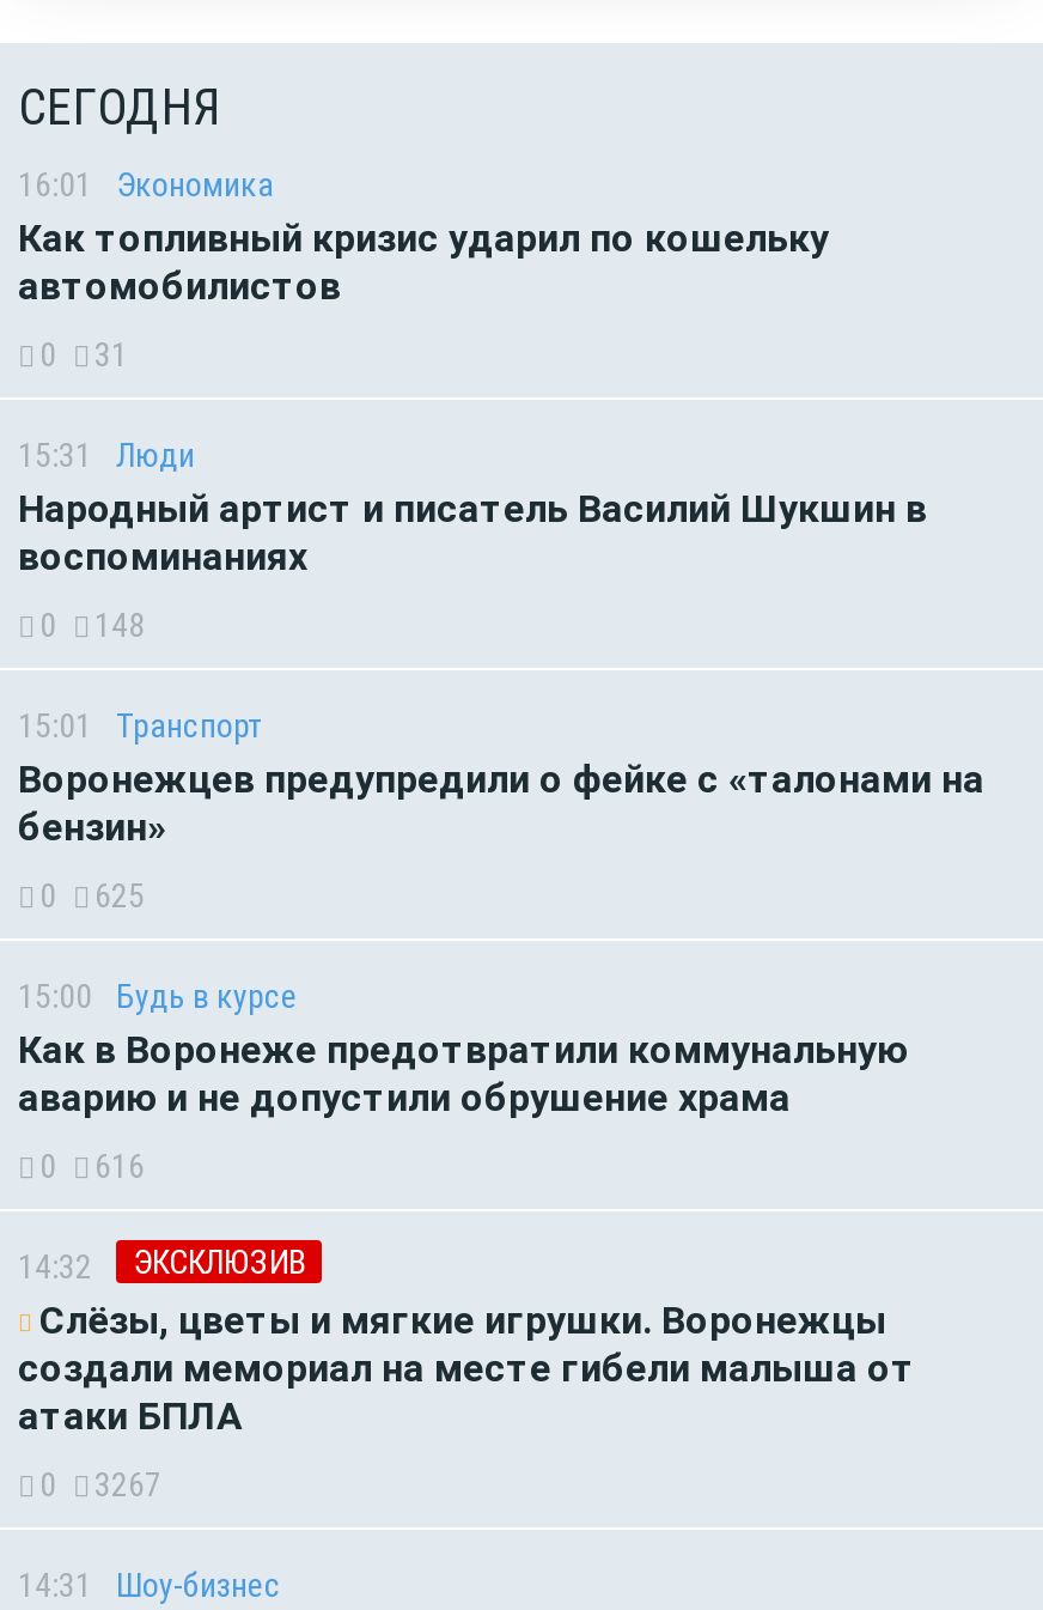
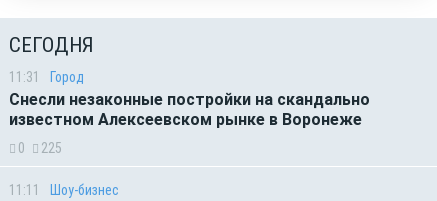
[18,164,829,308] 16:01 | Экономика | Как топливный кризис ударил по кошельку | автомобилистов -> [9,69,370,129] 11:31 | Город | Снесли незаконные постройки на скандально | известном Алексеевском рынке в Воронеже
[18,334,984,1603] 31 | 15:31 | Люди | Народный артист и писатель Василий Шукшин в | воспоминаниях | 0 | 148 | 15:01 | Транспорт | Воронежцев предупредили о фейке с «талонами на | бензин» | 0 | 625 | 15:00 | Будь в курсе | Как в Воронеже предотвратили коммунальную | аварию и не допустили обрушение храма | 0 | 616 | 14:32 | ЭКСКЛЮЗИВ | Слёзы, цветы и мягкие игрушки. Воронежцы | создали мемориал на месте гибели малыша от | атаки БПЛА | 0 | 3267 | 14:31 -> [9,140,62,198] 225 | 11:11

